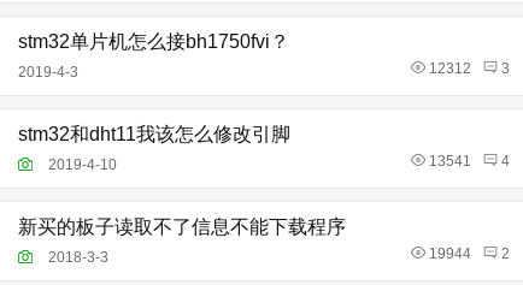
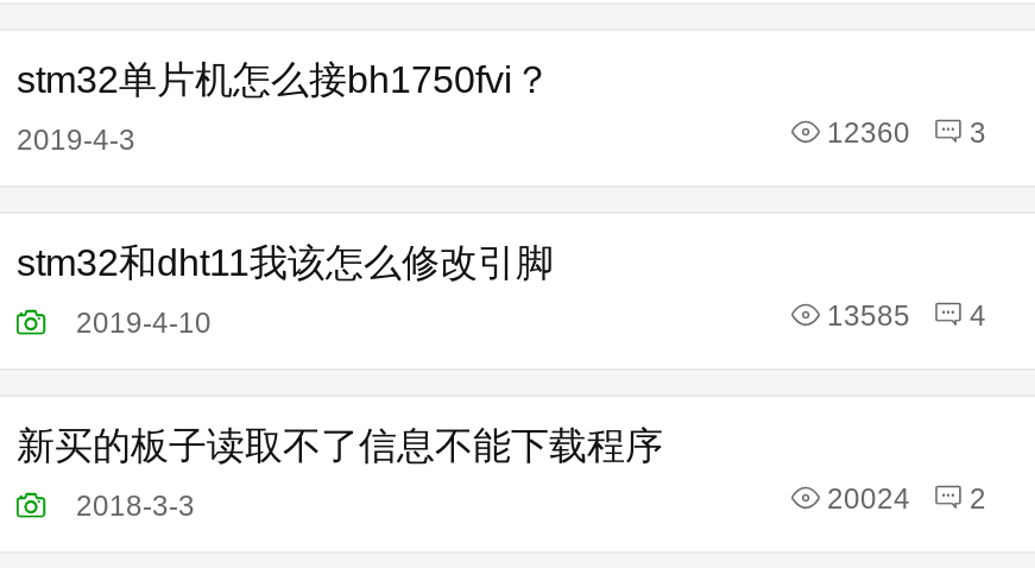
[425,60,510,77] 12312 3 -> [820,116,986,150] 12360 3
[425,153,510,170] 13541 4 -> [820,299,986,333] 13585 4
[425,245,510,262] 19944 2 -> [820,482,986,516] 20024 2

